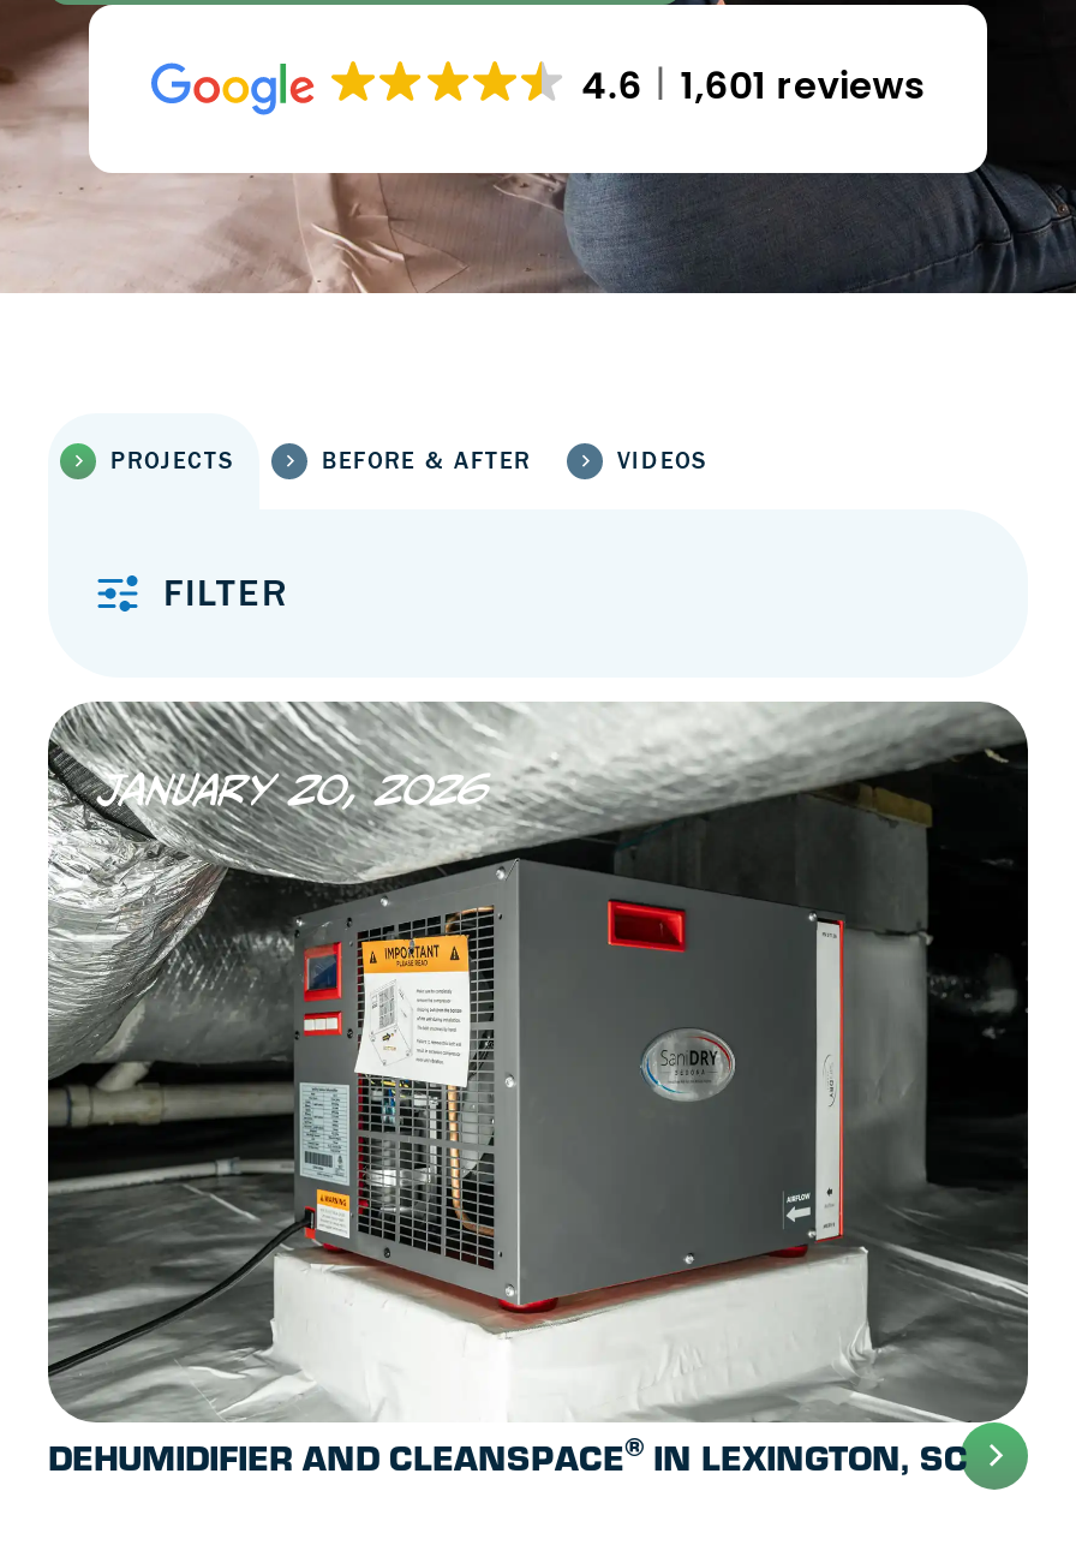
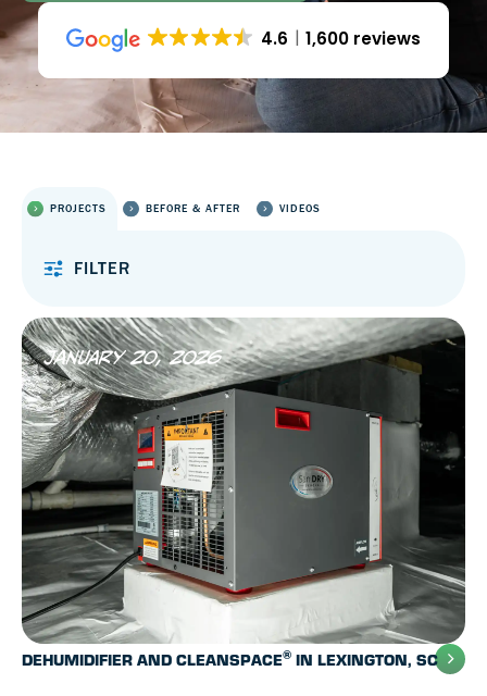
[582,60,925,111] 4.6 1,601 reviews -> [261,27,421,50] 4.6 1,600 reviews

